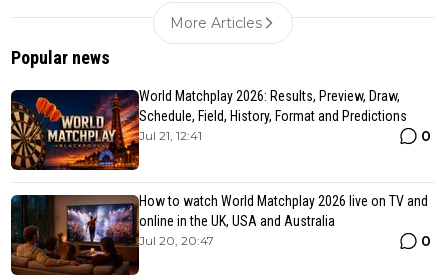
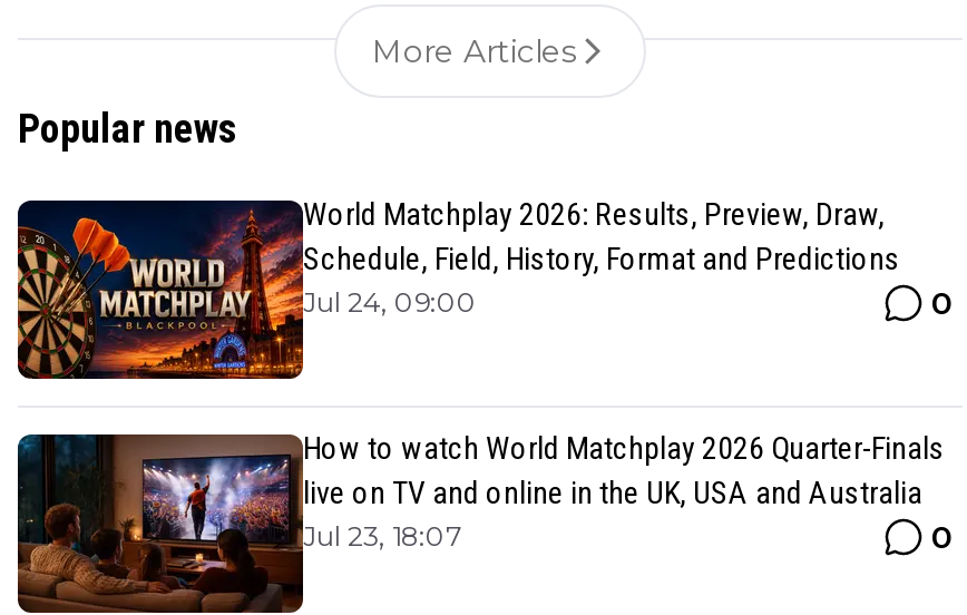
[139,128,202,143] Jul 21, 12:41 -> [303,286,477,320] Jul 24, 09:00
[139,193,428,248] How to watch World Matchplay 2026 live on TV and | online in the UK, USA and Australia | Jul 20, 20:47 -> [303,431,945,553] How to watch World Matchplay 2026 Quarter-Finals | live on TV and online in the UK, USA and Australia | Jul 23, 18:07

